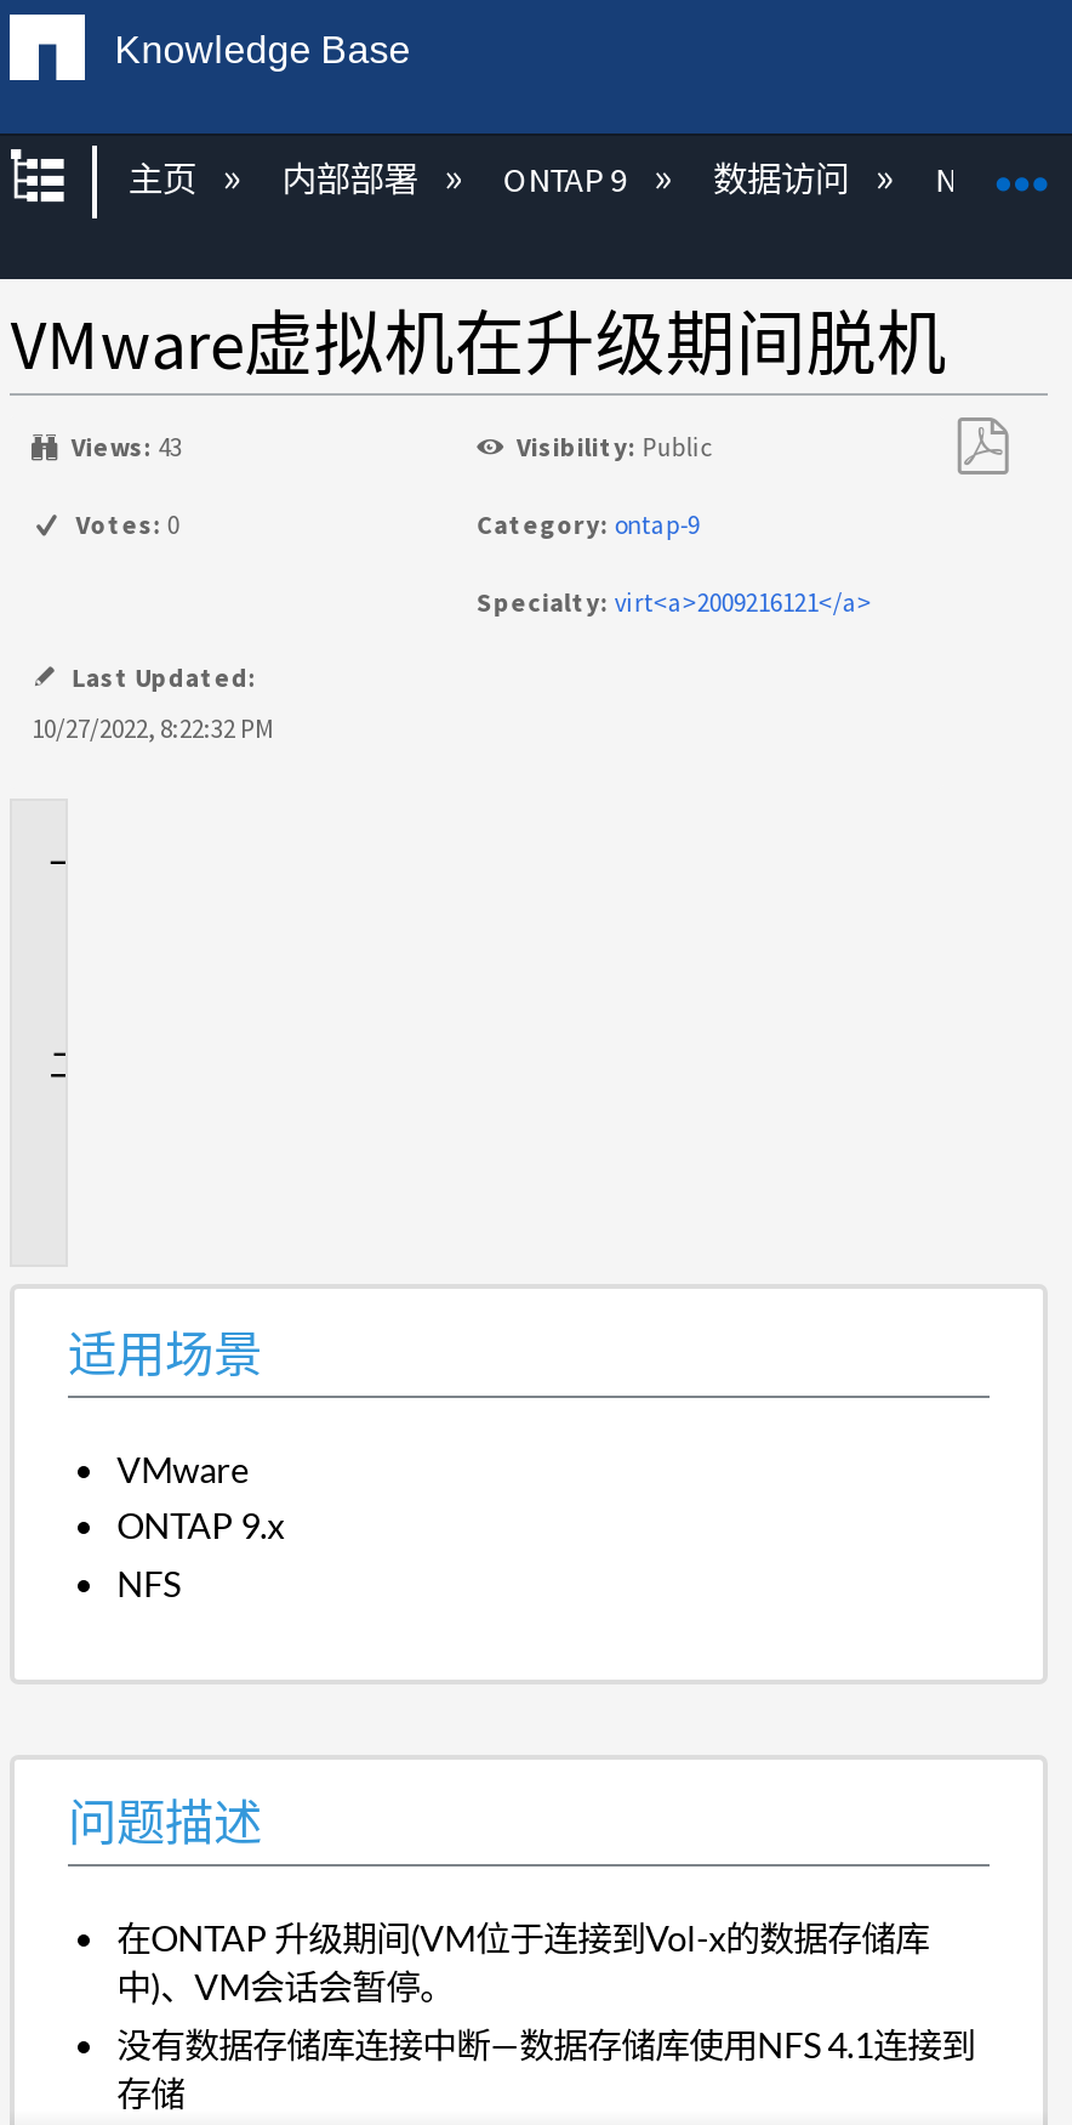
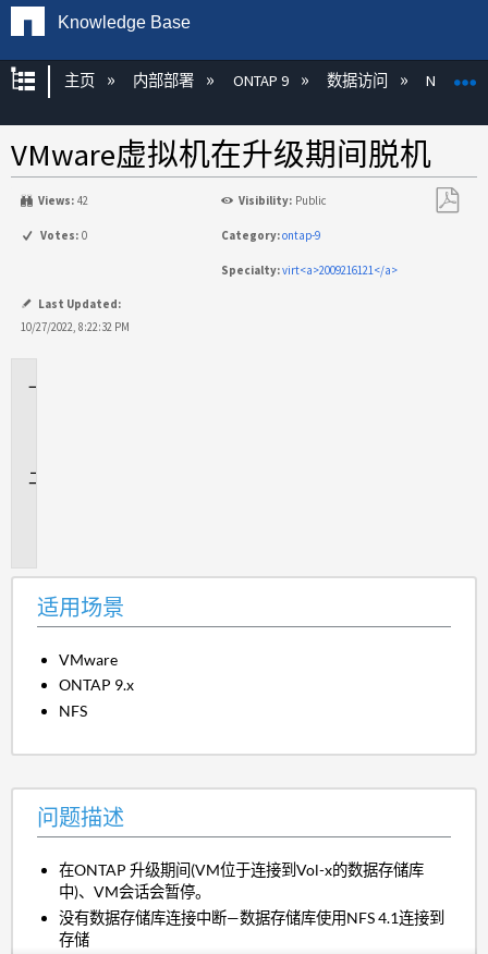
[71,430,182,464] Views: 43 -> [39,193,88,208] Views: 42

